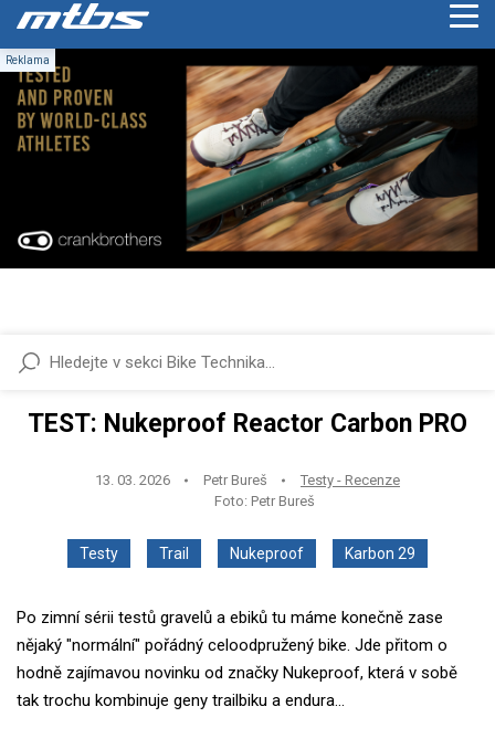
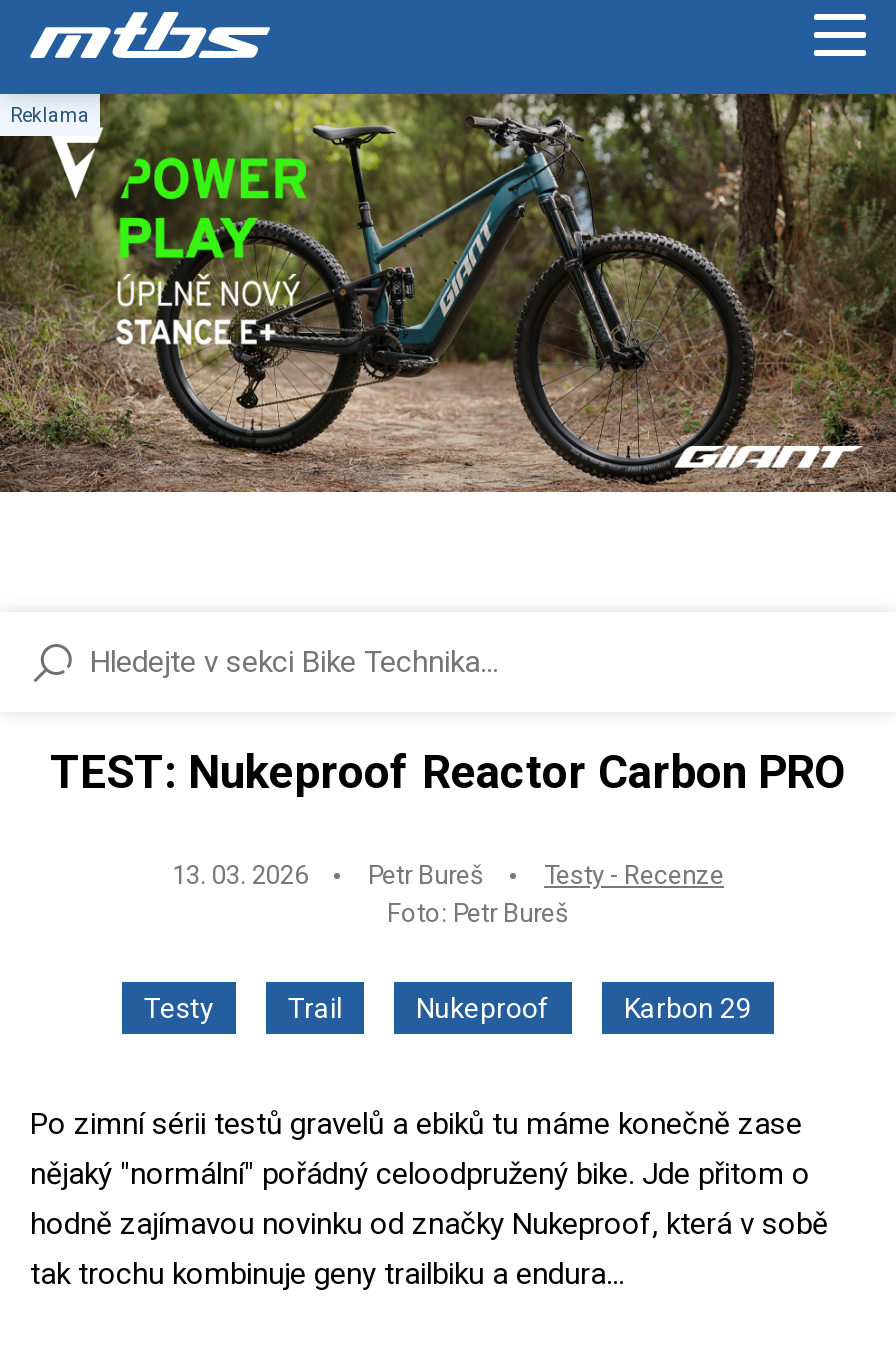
[3,48,492,270] [image] -> [6,92,890,494] [image]

